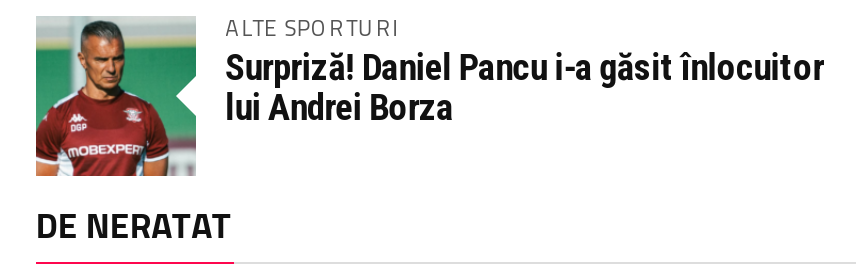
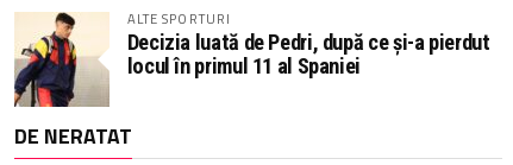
[34,16,824,178] [image] | Surpriză! Daniel Pancu i-a găsit înlocuitor | lui Andrei Borza -> [13,12,490,108] [image] | Decizia luată de Pedri, după ce și-a pierdut | locul în primul 11 al Spaniei

